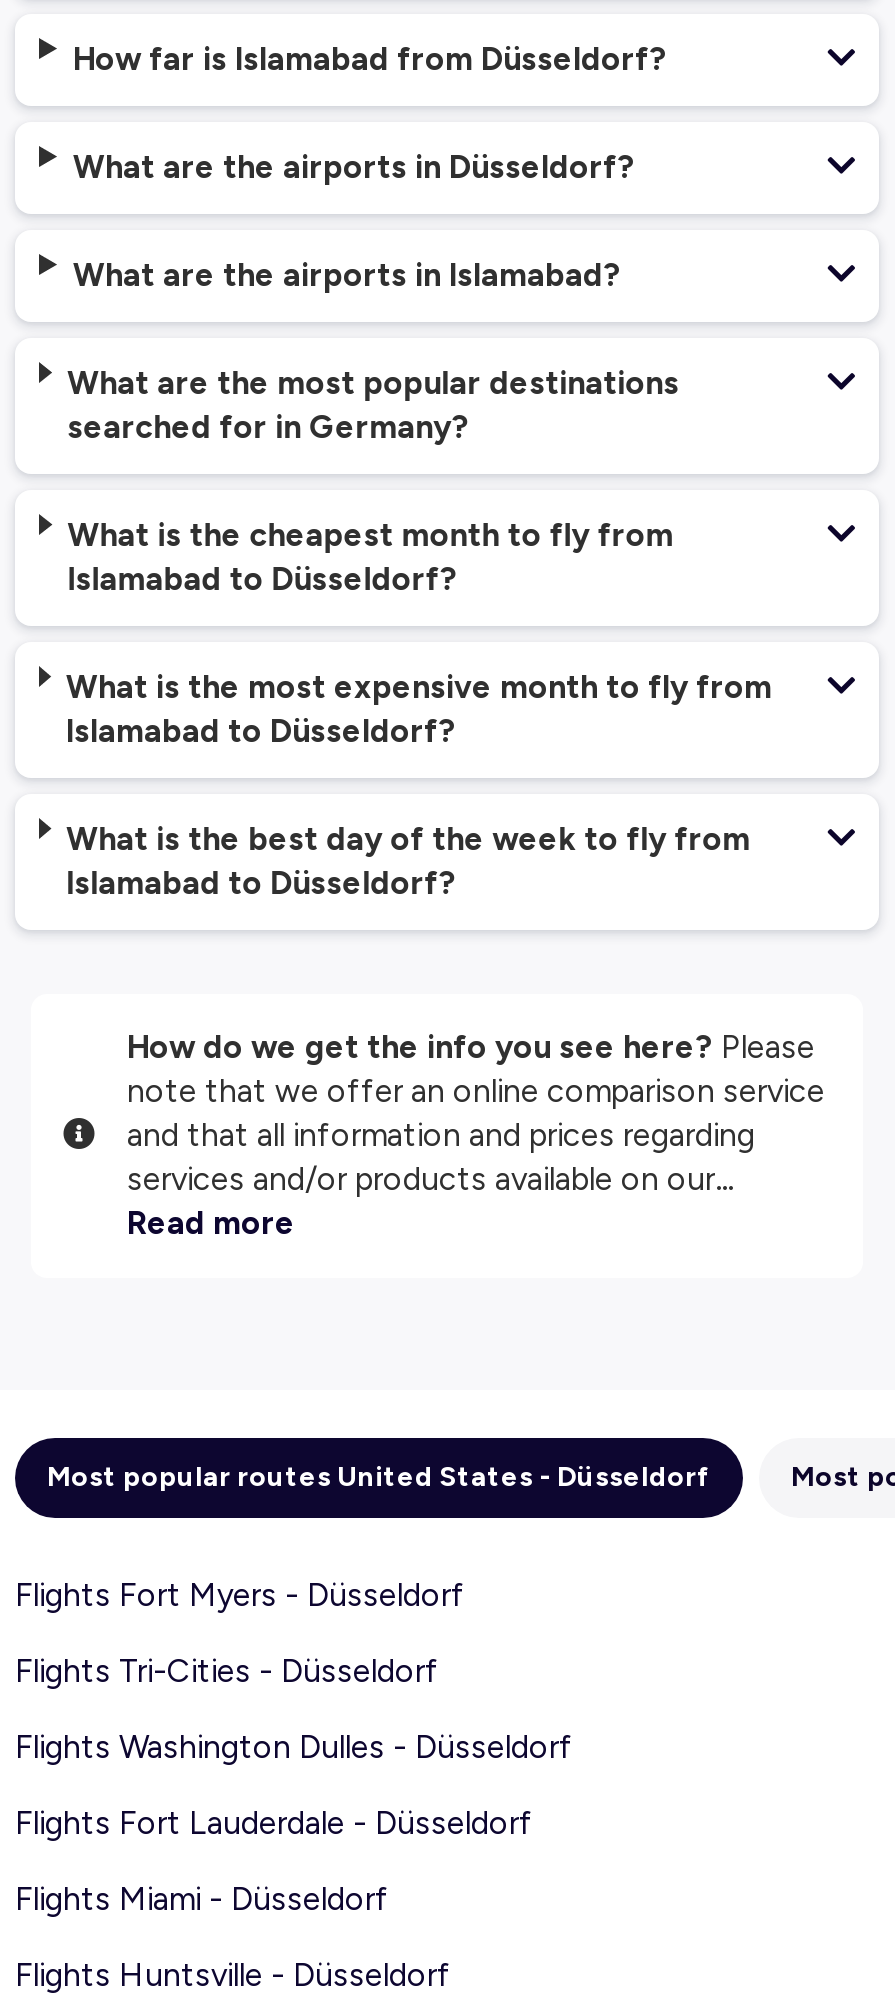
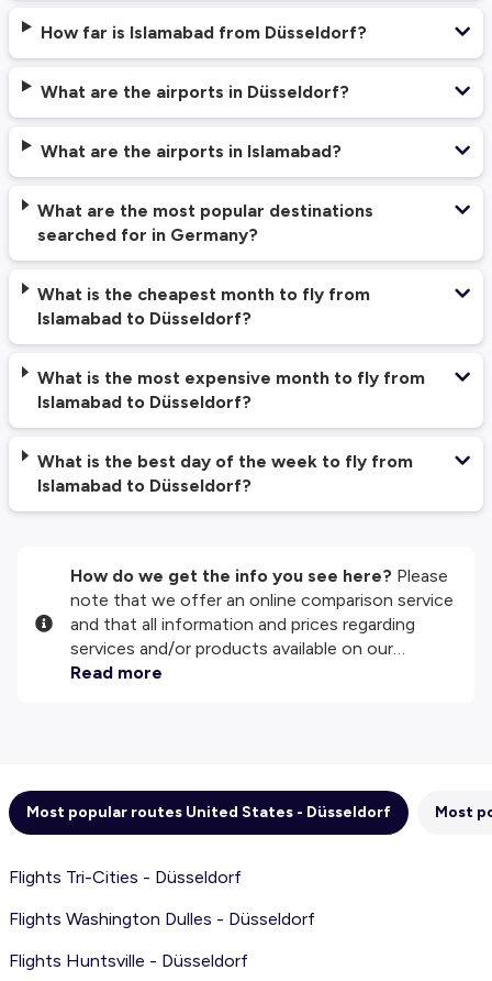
[15,1576,465,1614] Flights Fort Myers - Düsseldorf -> none
[15,1804,533,1918] Flights Fort Lauderdale - Düsseldorf | Flights Miami - Düsseldorf -> none

